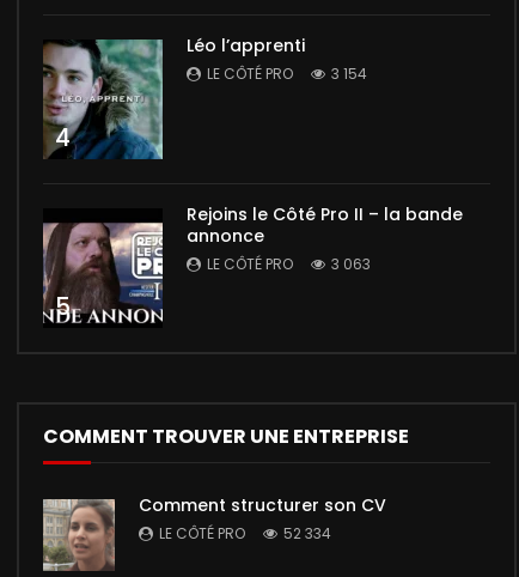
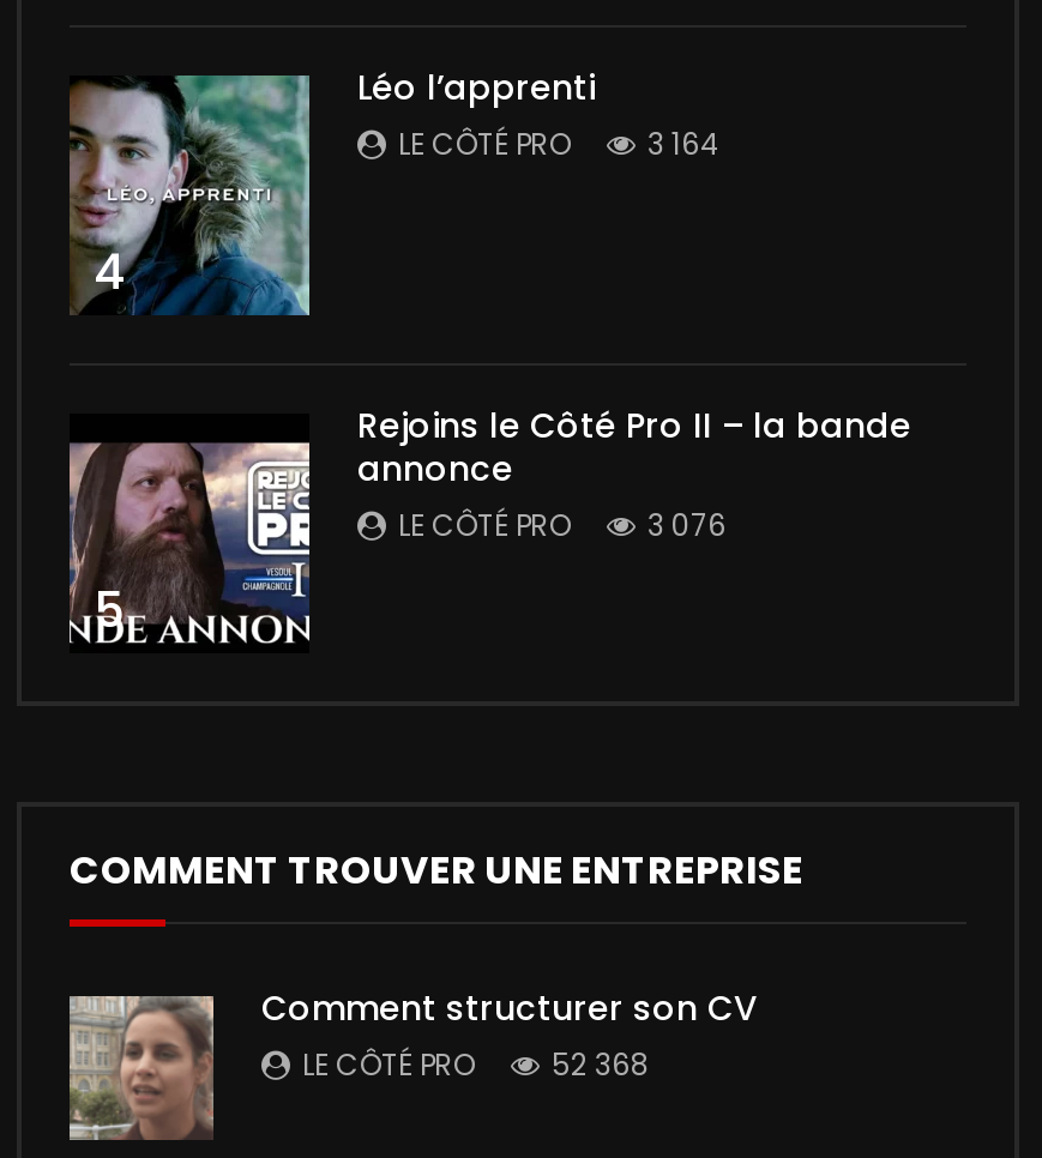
[207,63,367,83] LE CÔTÉ PRO 3 154 -> [398,123,719,163] LE CÔTÉ PRO 3 164
[207,253,371,274] LE CÔTÉ PRO 3 063 -> [398,504,727,544] LE CÔTÉ PRO 3 076
[159,523,331,543] LE CÔTÉ PRO 52 334 -> [302,1043,650,1084] LE CÔTÉ PRO 52 368

